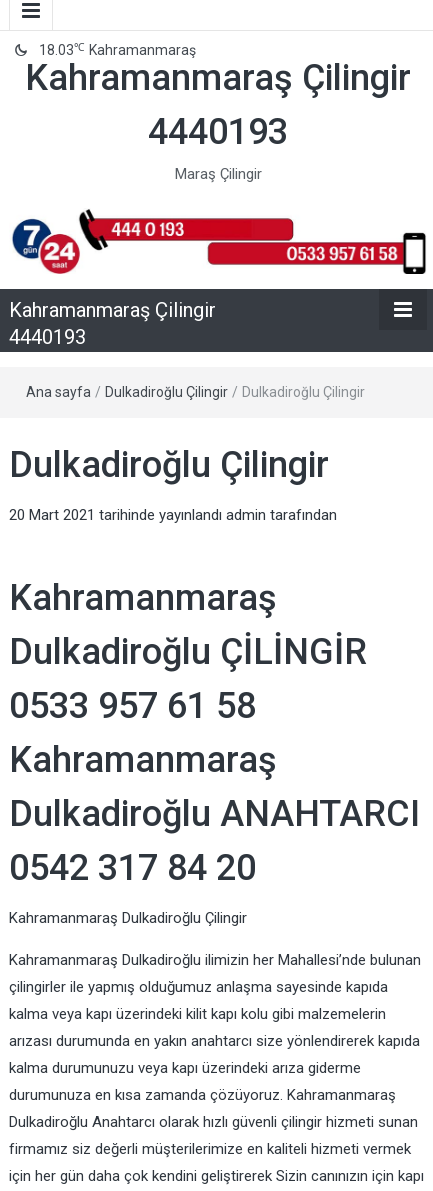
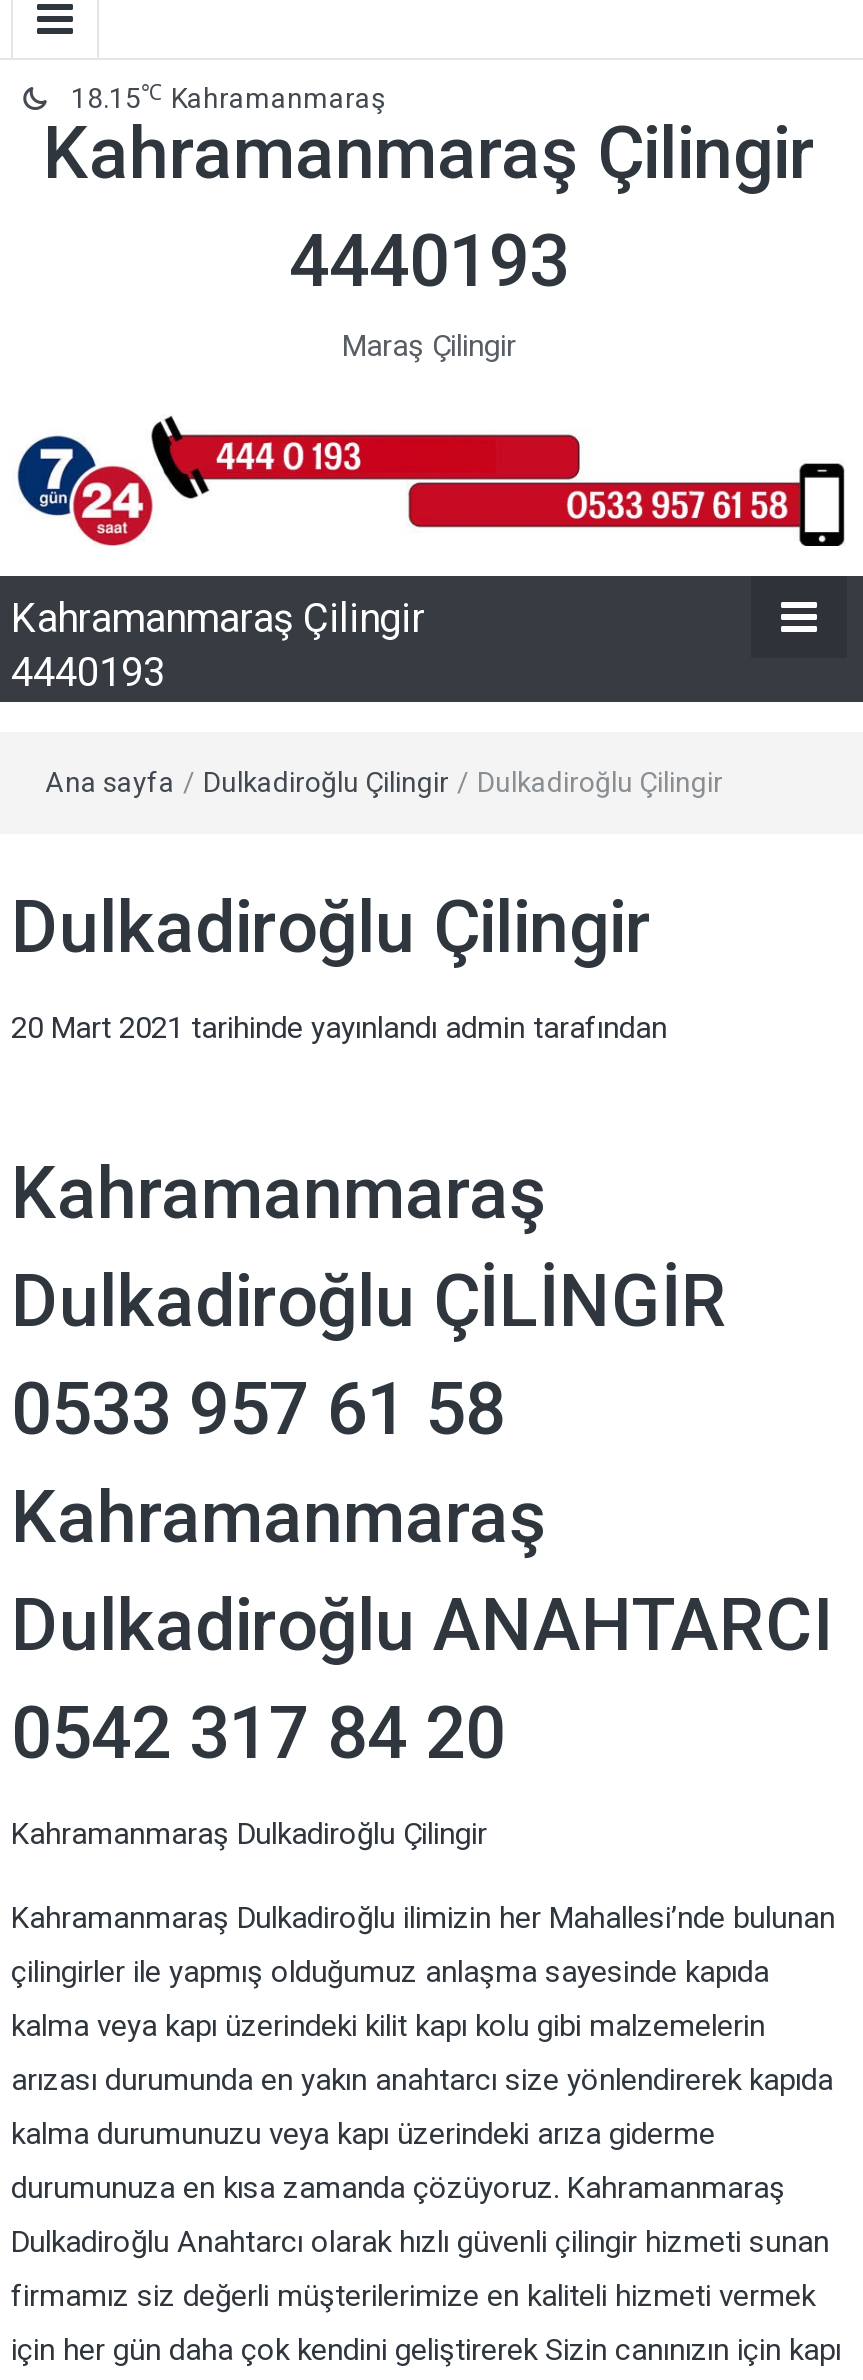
[39,41,196,58] 18.03℃ Kahramanmaraş -> [71,80,385,114] 18.15℃ Kahramanmaraş

